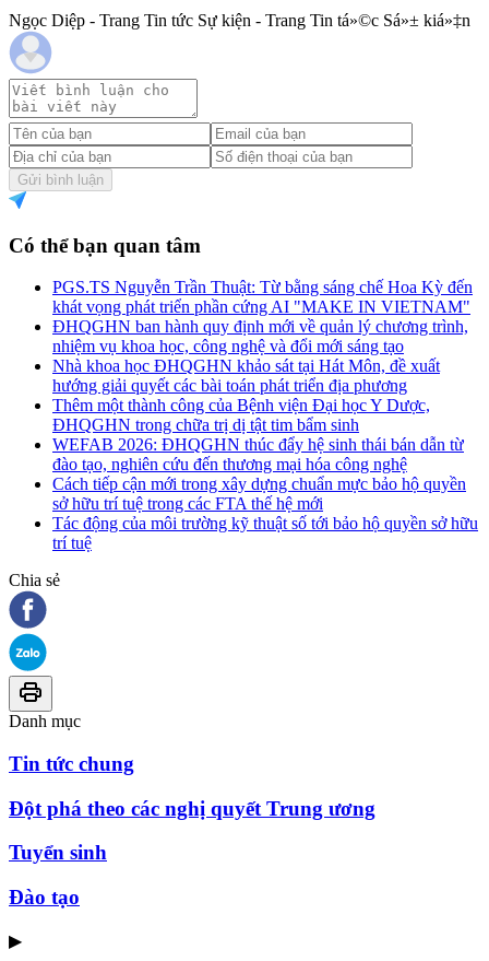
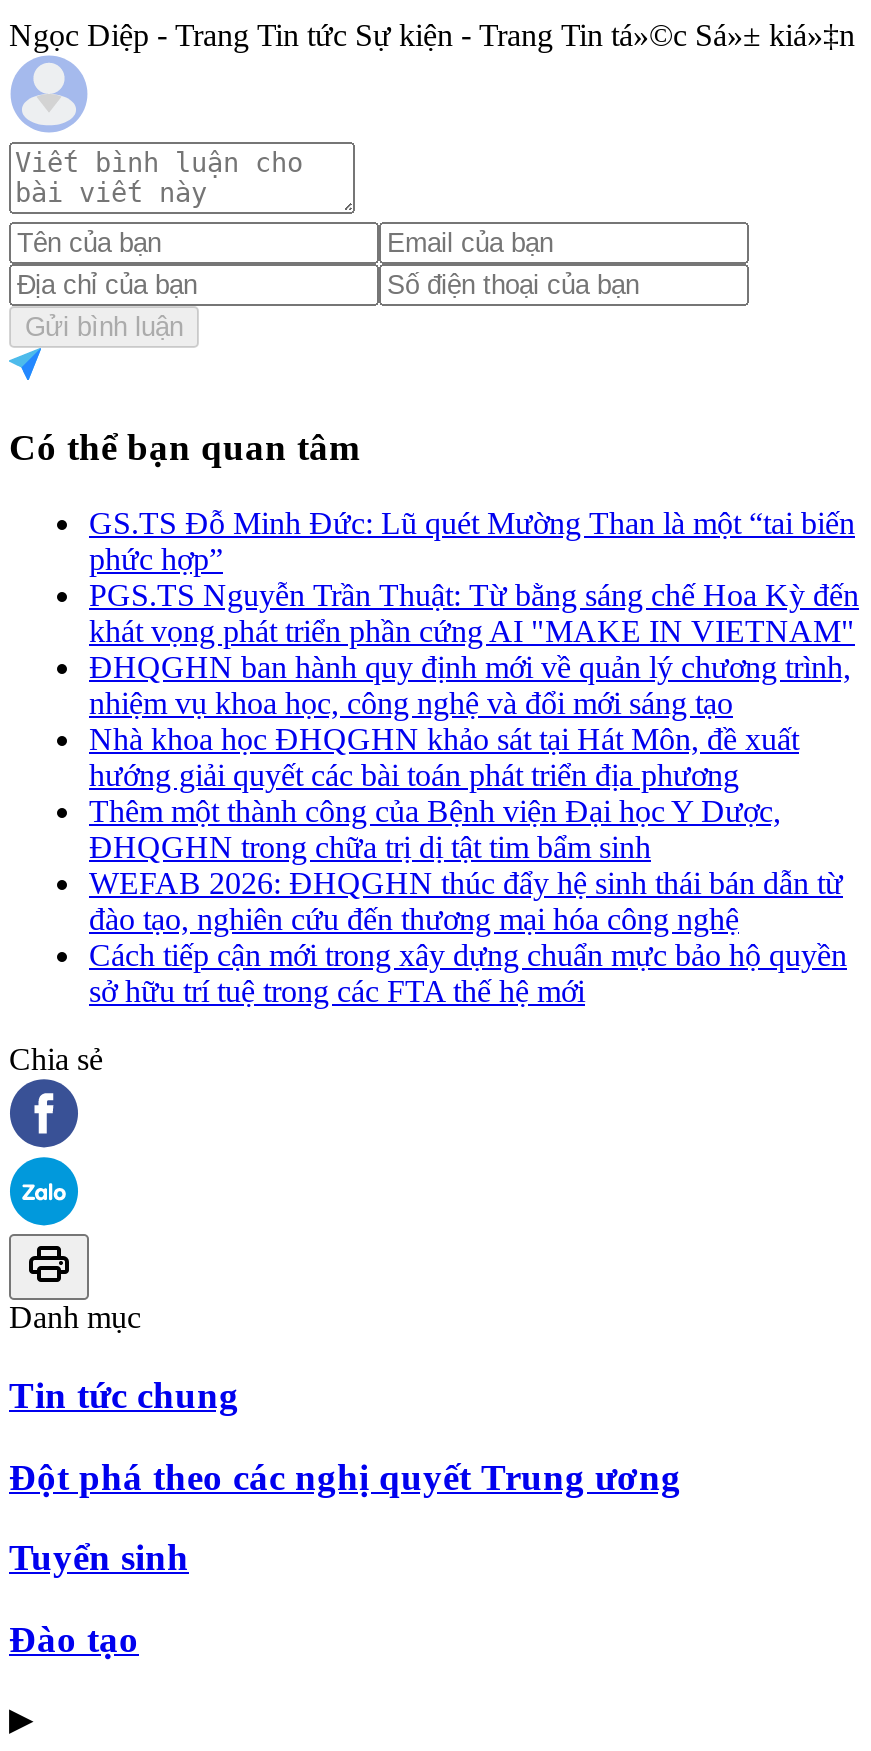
none -> [89,506,855,576] GS.TS Đỗ Minh Đức: Lũ quét Mường Than là một “tai biến | phức hợp”
moved [52,278,473,513] -> [89,578,859,1008]: PGS.TS Nguyễn Trần Thuật: Từ bằng sáng chế Hoa Kỳ đến | khát vọng phát triển phần cứng AI "MAKE IN VIETNAM" | ĐHQGHN ban hành quy định mới về quản lý chương trình, | ... | Cách tiếp cận mới trong xây dựng chuẩn mực bảo hộ quyền | sở hữu trí tuệ trong các FTA thế hệ mới
[52,514,478,552] Tác động của môi trường kỹ thuật số tới bảo hộ quyền sở hữu | trí tuệ -> none

